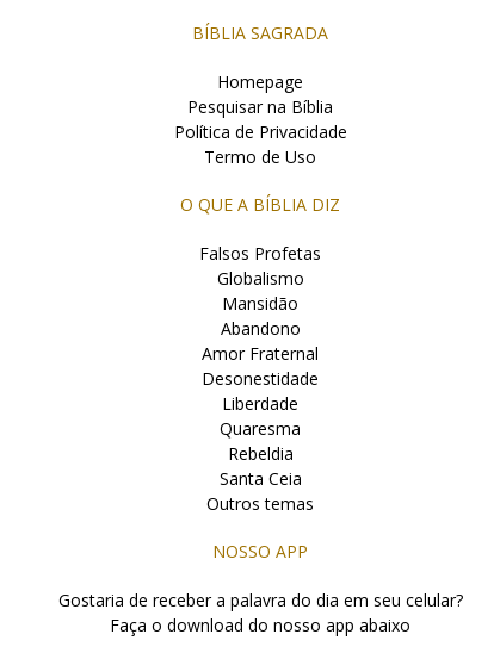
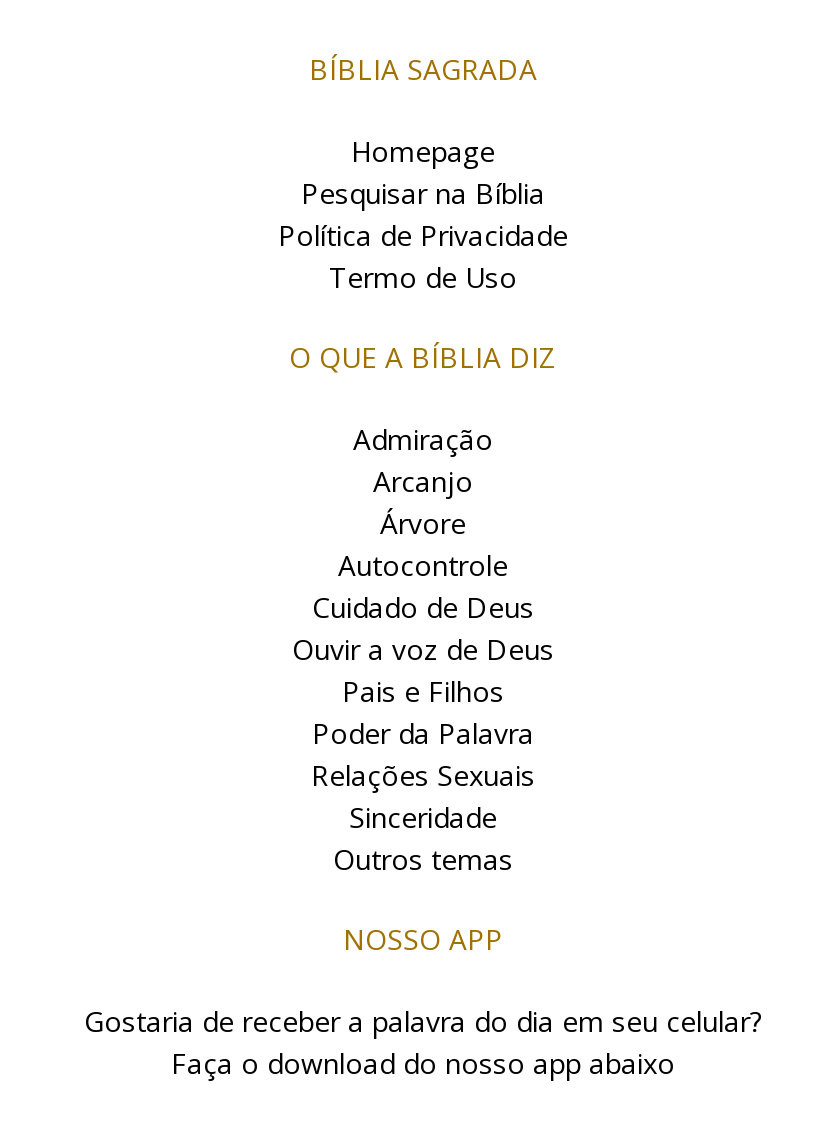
[199,242,321,490] Falsos Profetas | Globalismo | Mansidão | Abandono | Amor Fraternal | Desonestidade | Liberdade | Quaresma | Rebeldia | Santa Ceia -> [292,420,554,836] Admiração | Arcanjo | Árvore | Autocontrole | Cuidado de Deus | Ouvir a voz de Deus | Pais e Filhos | Poder da Palavra | Relações Sexuais | Sinceridade

